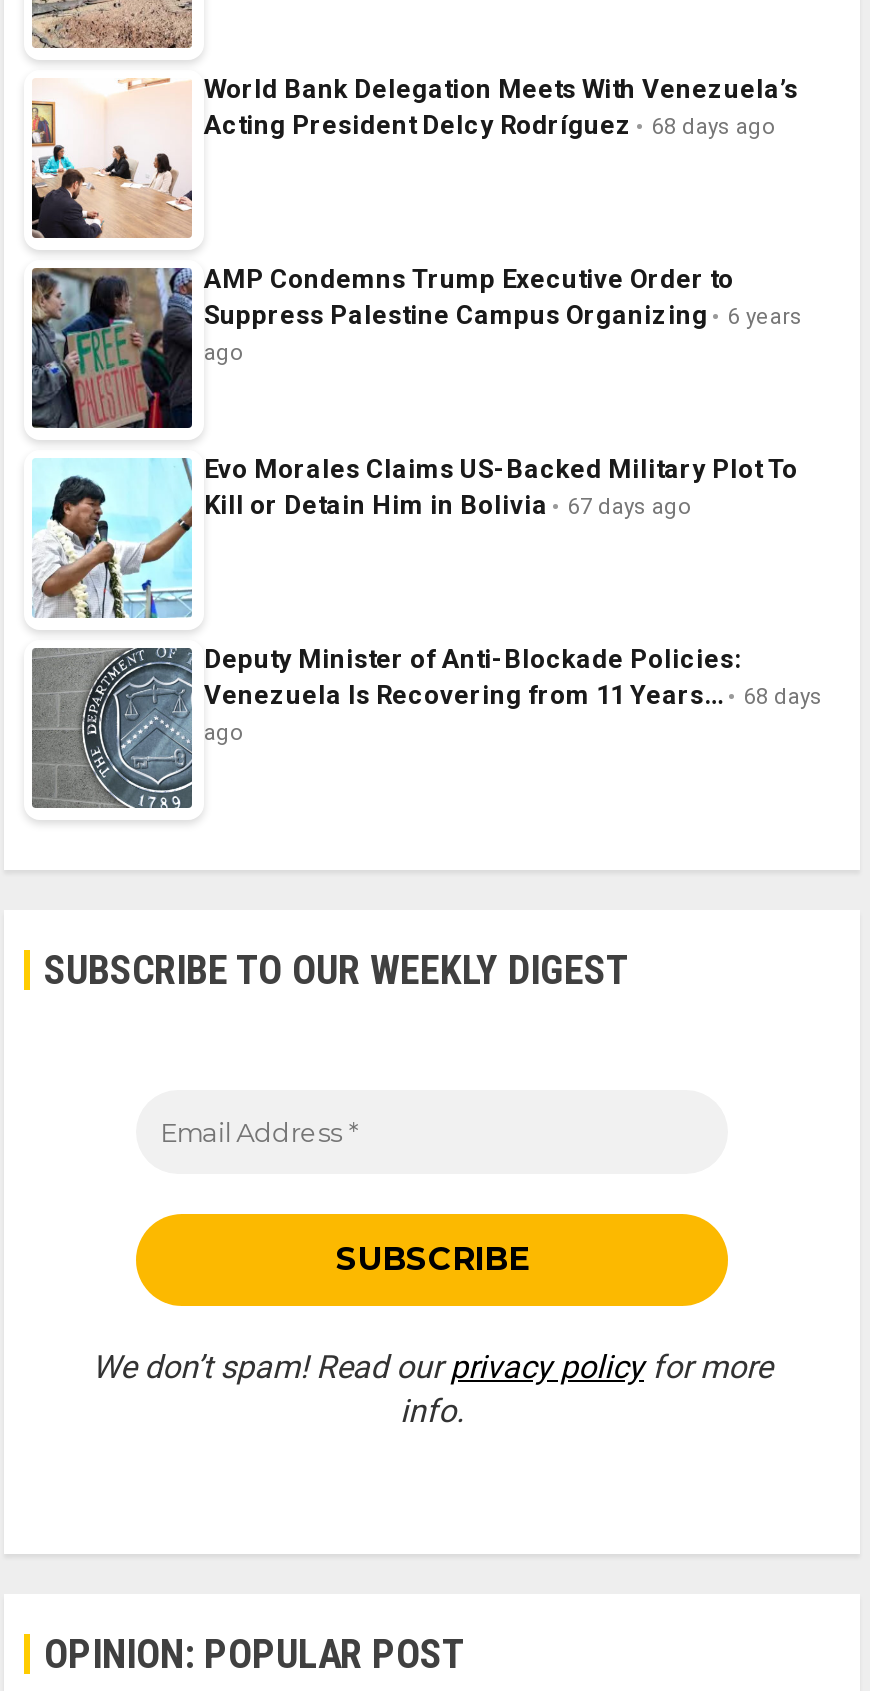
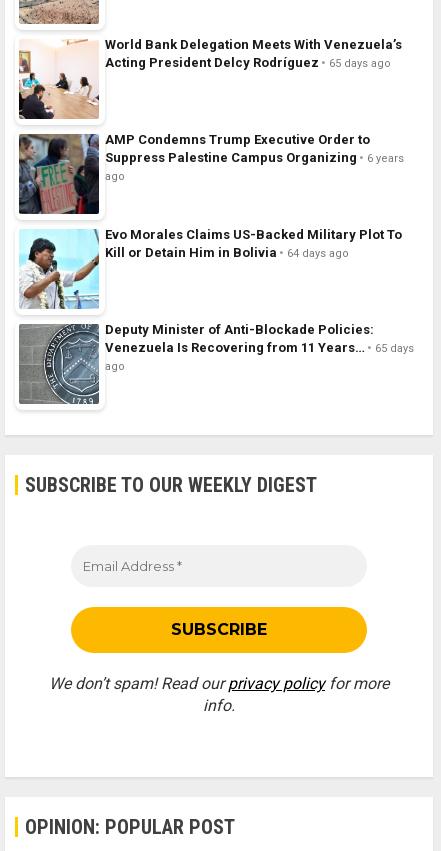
[204,111,776,141] Acting President Delcy Rodríguez 68 days ago -> [105,55,391,70] Acting President Delcy Rodríguez 65 days ago
[204,491,692,521] Kill or Detain Him in Bolivia 67 days ago -> [105,245,349,260] Kill or Detain Him in Bolivia 64 days ago
[204,681,822,711] Venezuela Is Recovering from 11 Years… 68 days -> [105,340,414,355] Venezuela Is Recovering from 11 Years… 65 days

